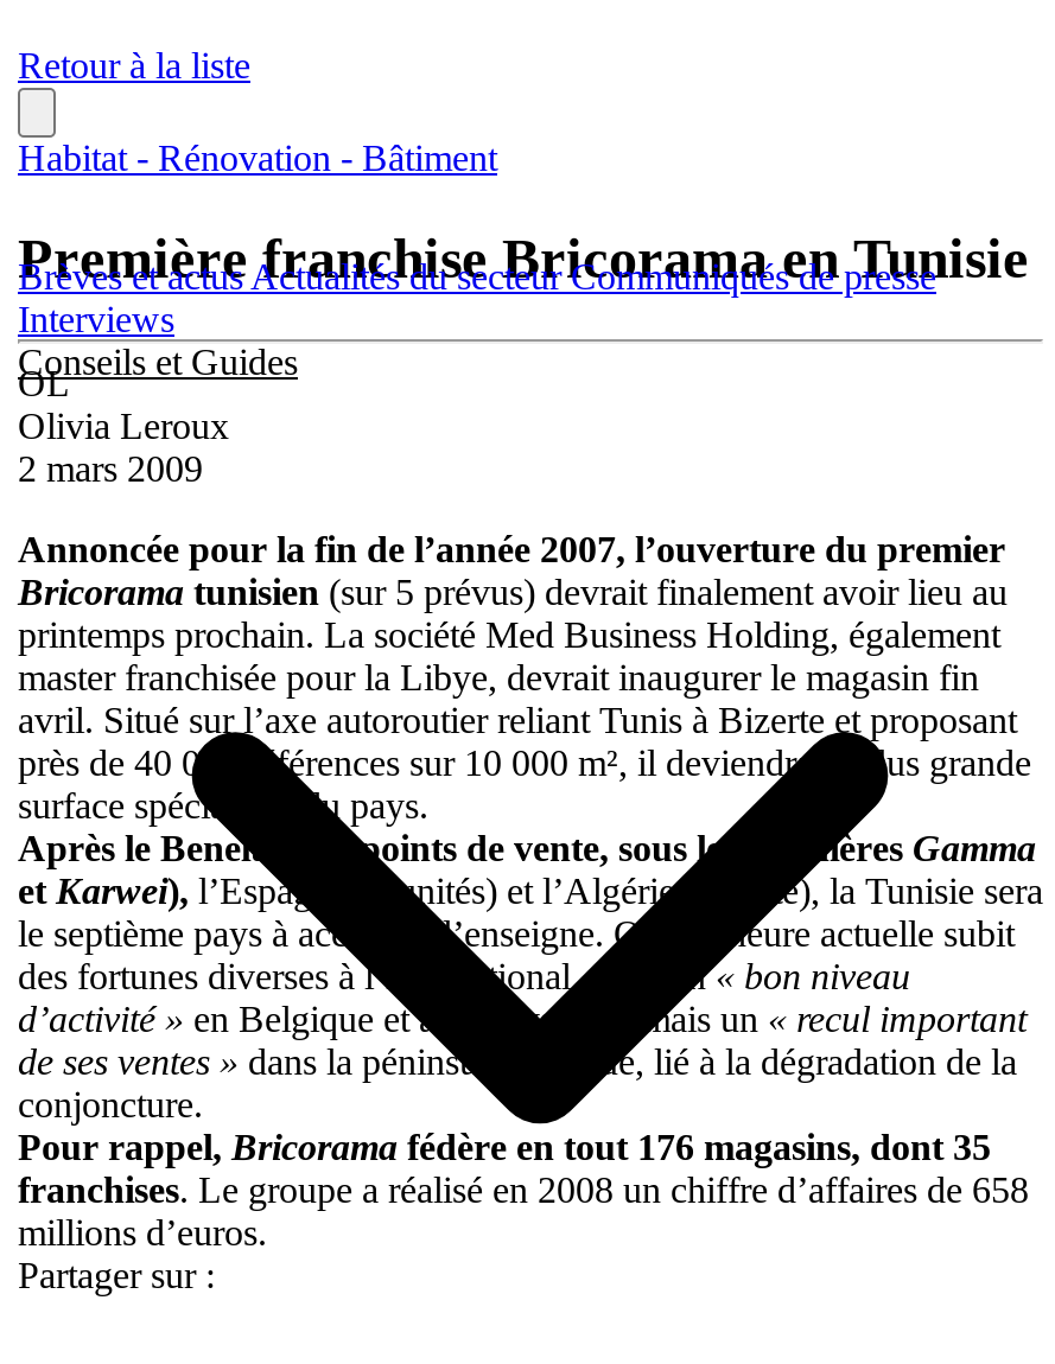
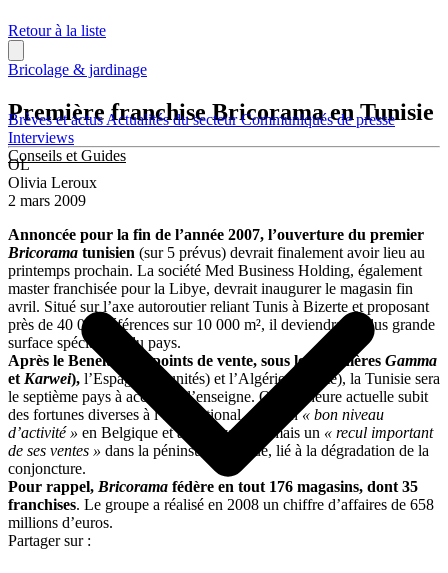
[18,138,497,178] Habitat - Rénovation - Bâtiment -> [8,61,147,78] Bricolage & jardinage

